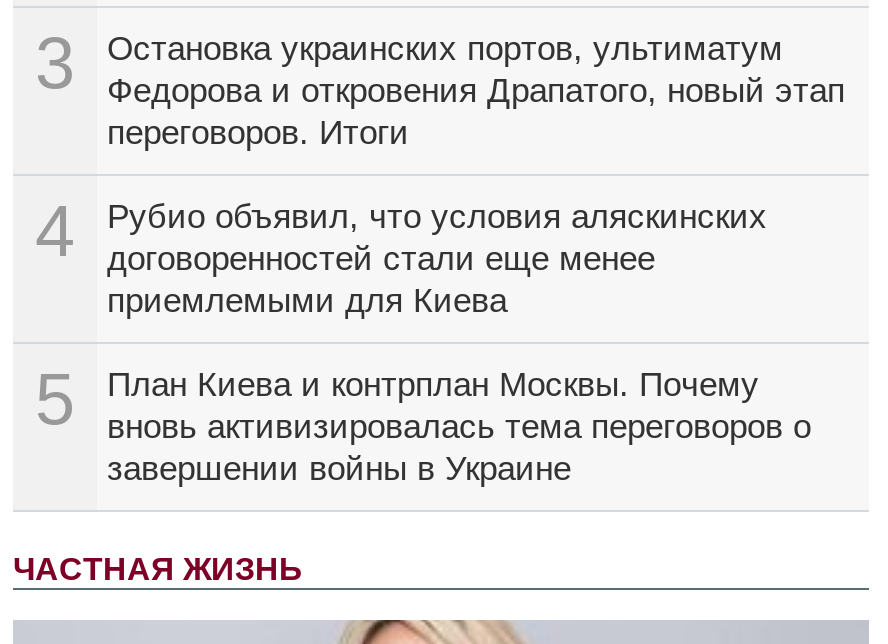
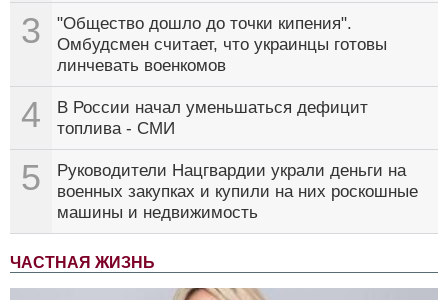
[107,31,845,153] Остановка украинских портов, ультиматум | Федорова и откровения Драпатого, новый этап | переговоров. Итоги -> [57,14,387,75] "Общество дошло до точки кипения". | Омбудсмен считает, что украинцы готовы | линчевать военкомов
[107,199,767,321] Рубио объявил, что условия аляскинских | договоренностей стали еще менее | приемлемыми для Киева -> [57,98,368,138] В России начал уменьшаться дефицит | топлива - СМИ
[107,367,811,489] План Киева и контрплан Москвы. Почему | вновь активизировалась тема переговоров о | завершении войны в Украине -> [57,161,418,222] Руководители Нацгвардии украли деньги на | военных закупках и купили на них роскошные | машины и недвижимость

